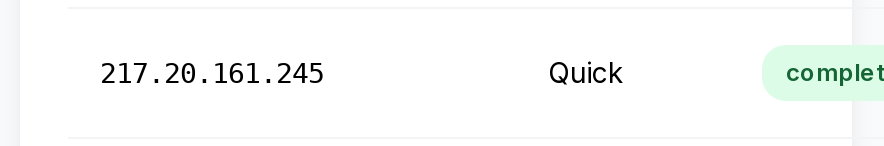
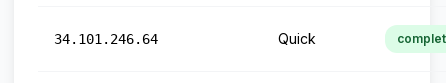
[100,57,324,89] 217.20.161.245 -> [54,31,158,47] 34.101.246.64

